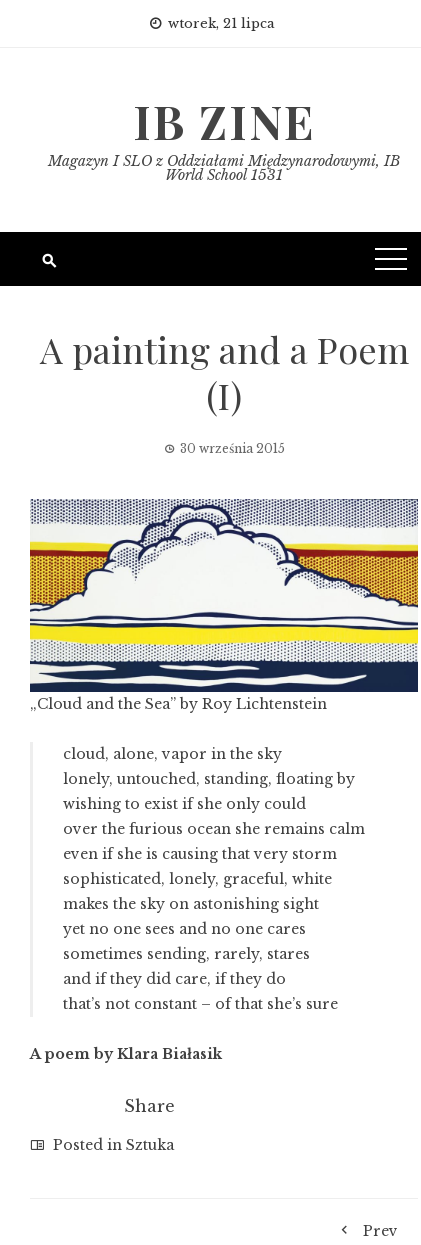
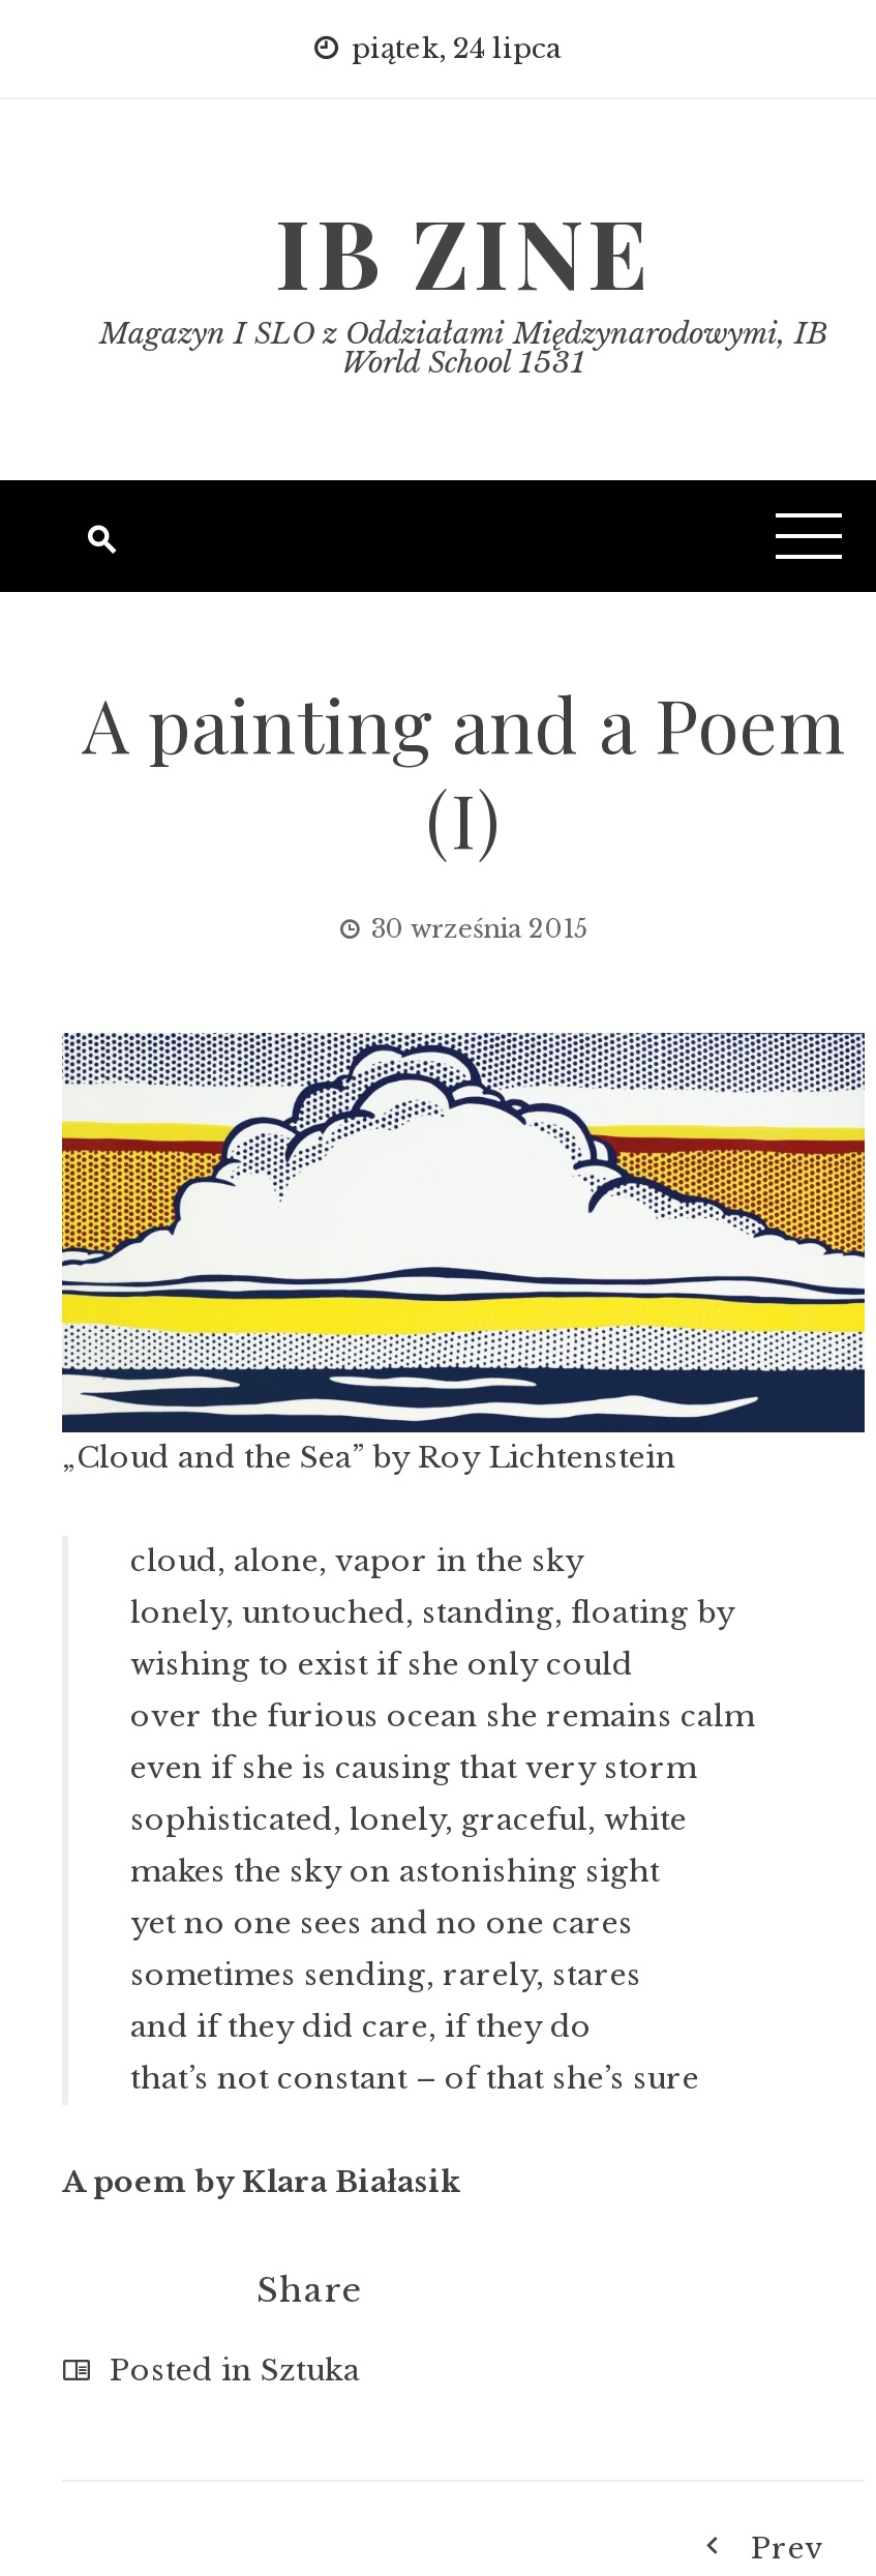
[167,15,274,32] wtorek, 21 lipca -> [352,31,563,66] piątek, 24 lipca

